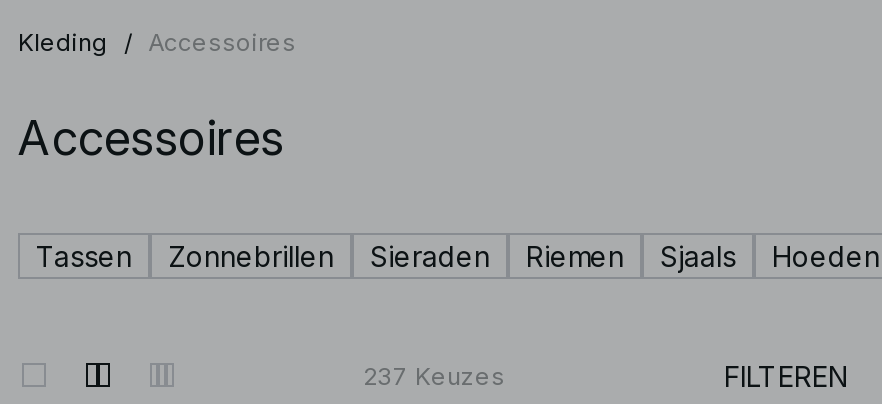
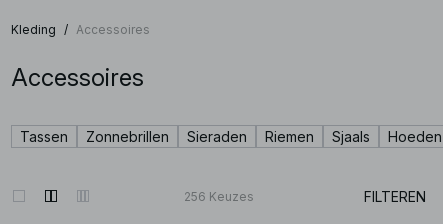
[363,360,505,390] 237 Keuzes -> [184,188,254,203] 256 Keuzes

